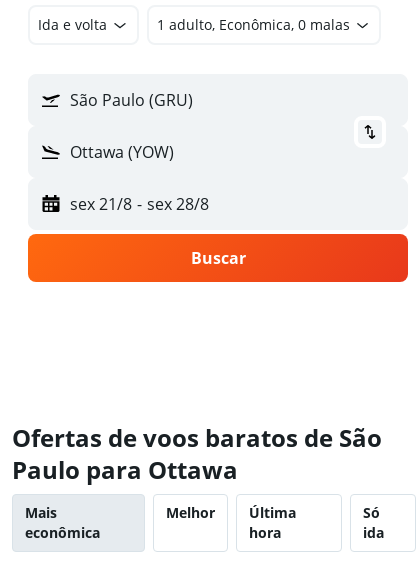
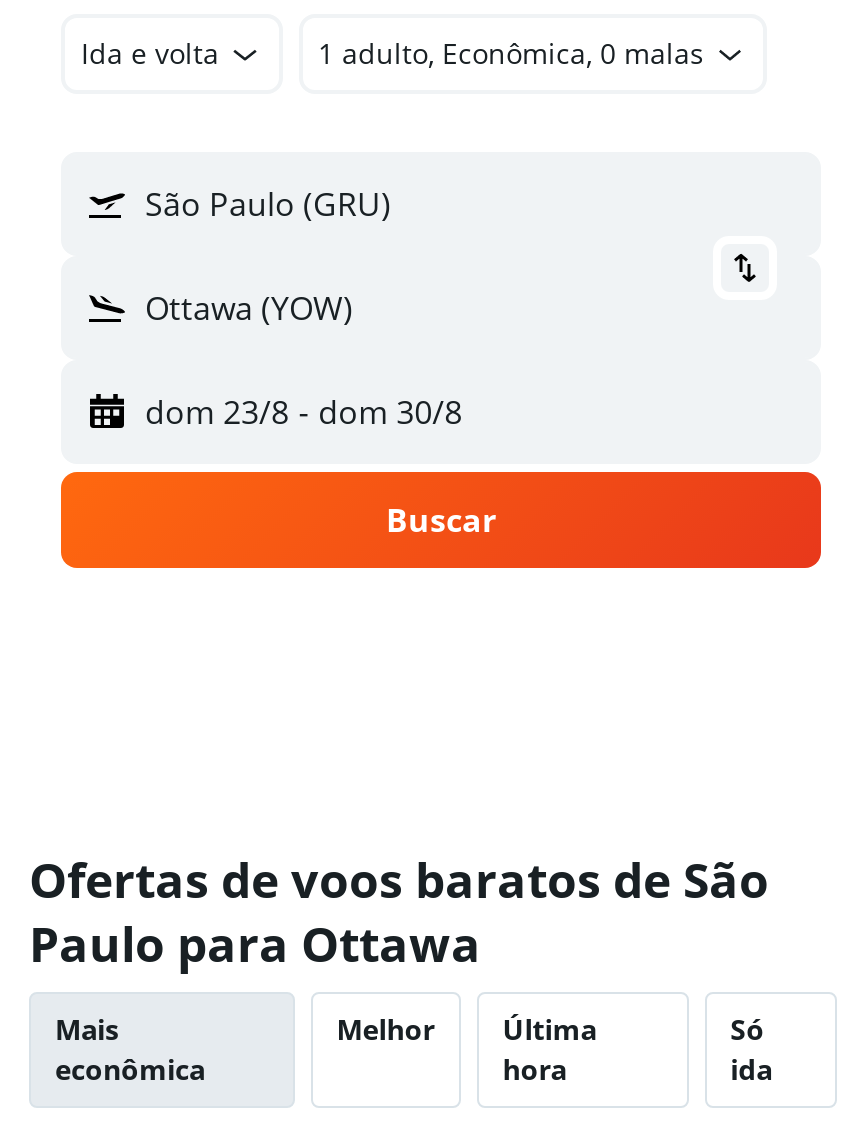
[70,193,209,215] sex 21/8 - sex 28/8 -> [145,390,462,434] dom 23/8 - dom 30/8

